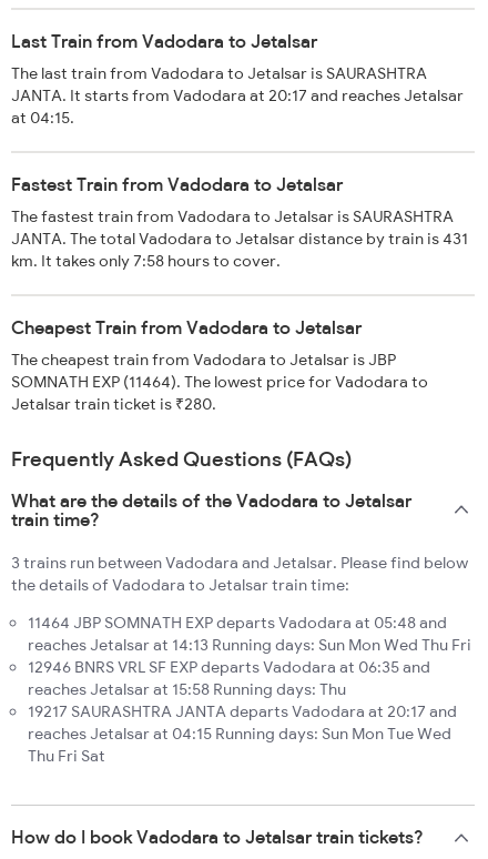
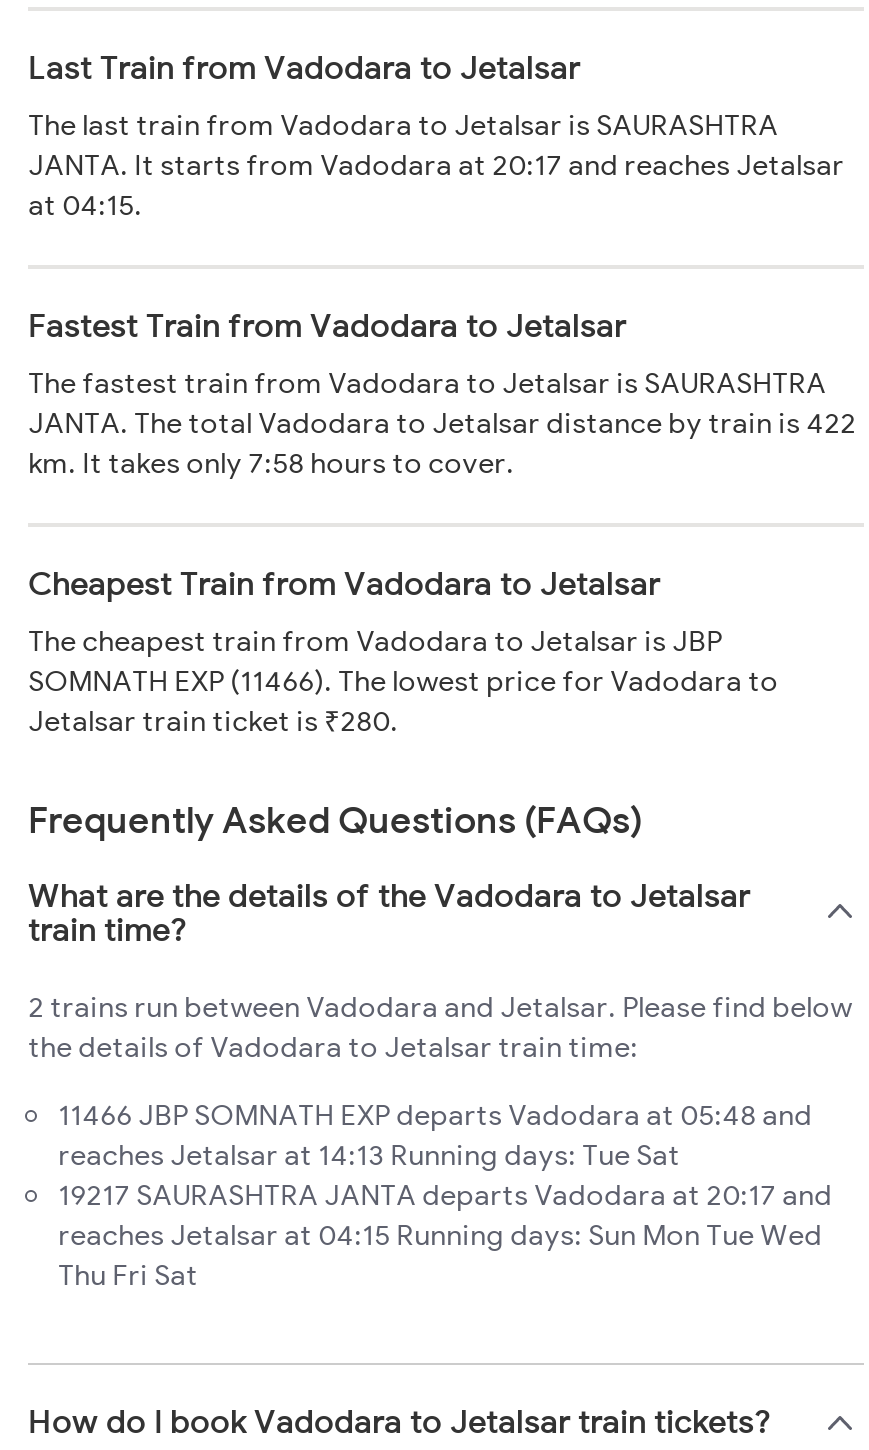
[11,229,468,249] JANTA. The total Vadodara to Jetalsar distance by train is 431 -> [28,405,856,441] JANTA. The total Vadodara to Jetalsar distance by train is 422
[11,372,428,392] SOMNATH EXP (11464). The lowest price for Vadodara to -> [28,663,778,699] SOMNATH EXP (11466). The lowest price for Vadodara to
[11,553,468,573] 3 trains run between Vadodara and Jetalsar. Please find below -> [28,989,852,1025] 2 trains run between Vadodara and Jetalsar. Please find below
[28,613,471,699] 11464 JBP SOMNATH EXP departs Vadodara at 05:48 and | reaches Jetalsar at 14:13 Running days: Sun Mon Wed Thu Fri | 12946 BNRS VRL SF EXP departs Vadodara at 06:35 and | reaches Jetalsar at 15:58 Running days: Thu -> [58,1097,812,1173] 11466 JBP SOMNATH EXP departs Vadodara at 05:48 and | reaches Jetalsar at 14:13 Running days: Tue Sat

